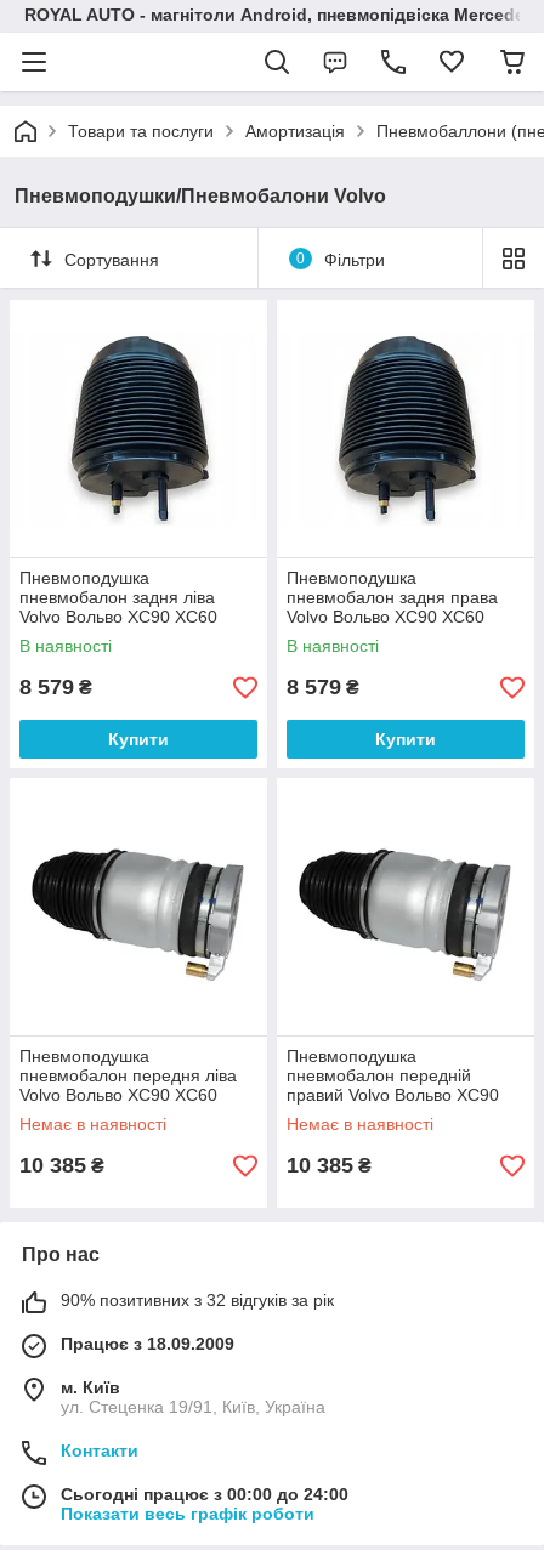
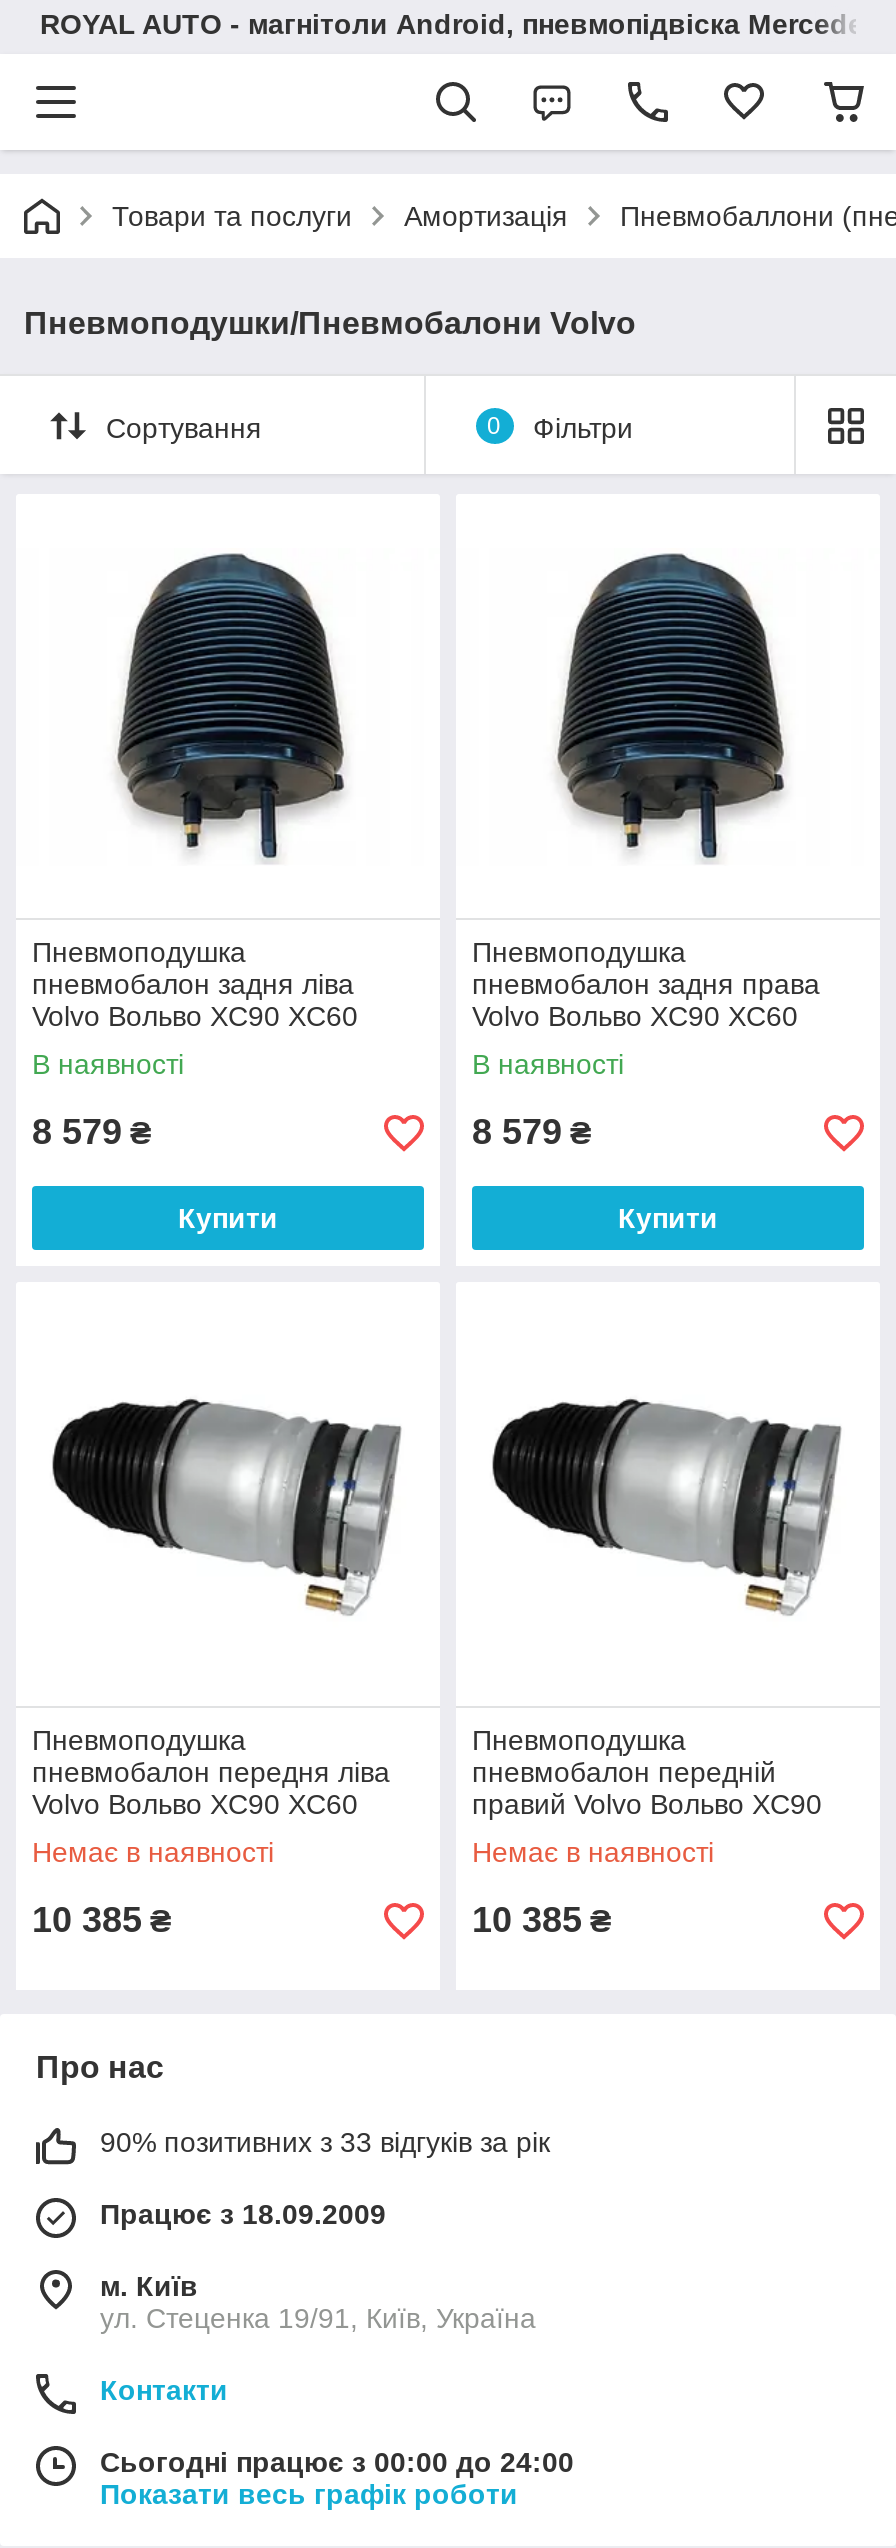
[61,1290,334,1310] 90% позитивних з 32 відгуків за рік -> [100,2126,550,2158] 90% позитивних з 33 відгуків за рік

